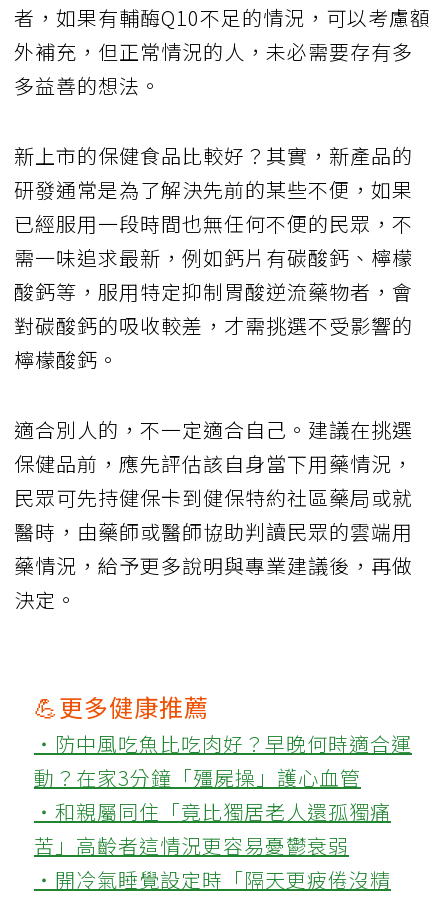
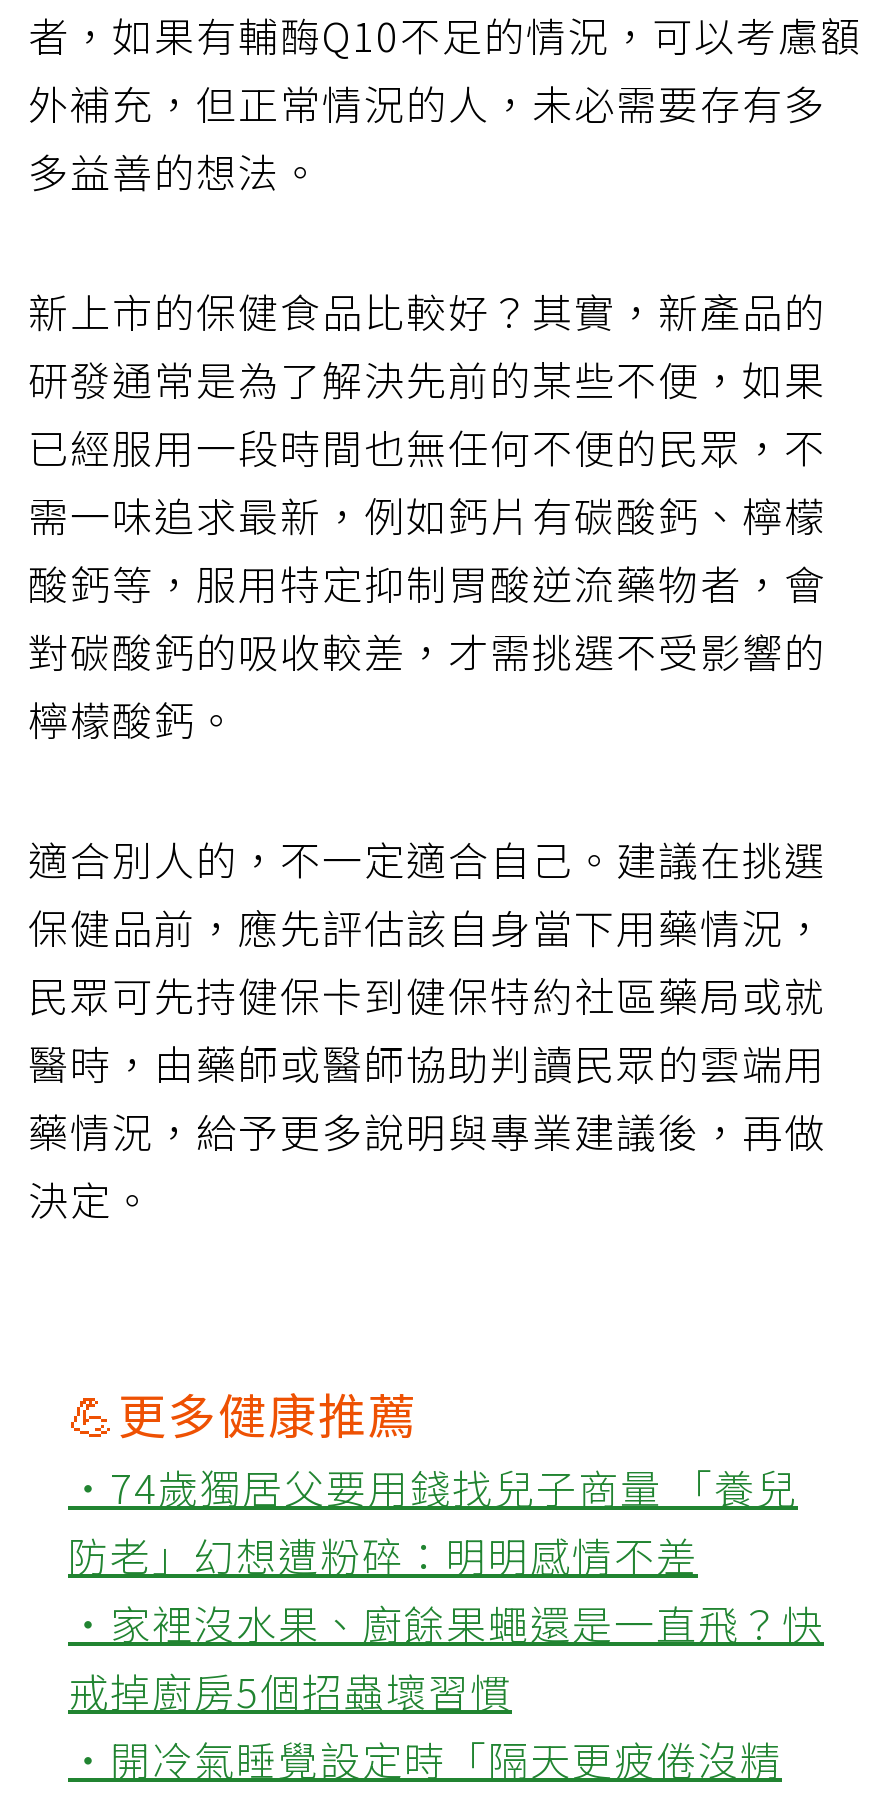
[34,729,412,860] ‧防中風吃魚比吃肉好？早晚何時適合運 | 動？在家3分鐘「殭屍操」護心血管 | ‧和親屬同住「竟比獨居老人還孤獨痛 | 苦」高齡者這情況更容易憂鬱衰弱 -> [68,1459,824,1721] ‧74歲獨居父要用錢找兒子商量 「養兒 | 防老」幻想遭粉碎：明明感情不差 | ‧家裡沒水果、廚餘果蠅還是一直飛？快 | 戒掉廚房5個招蟲壞習慣

